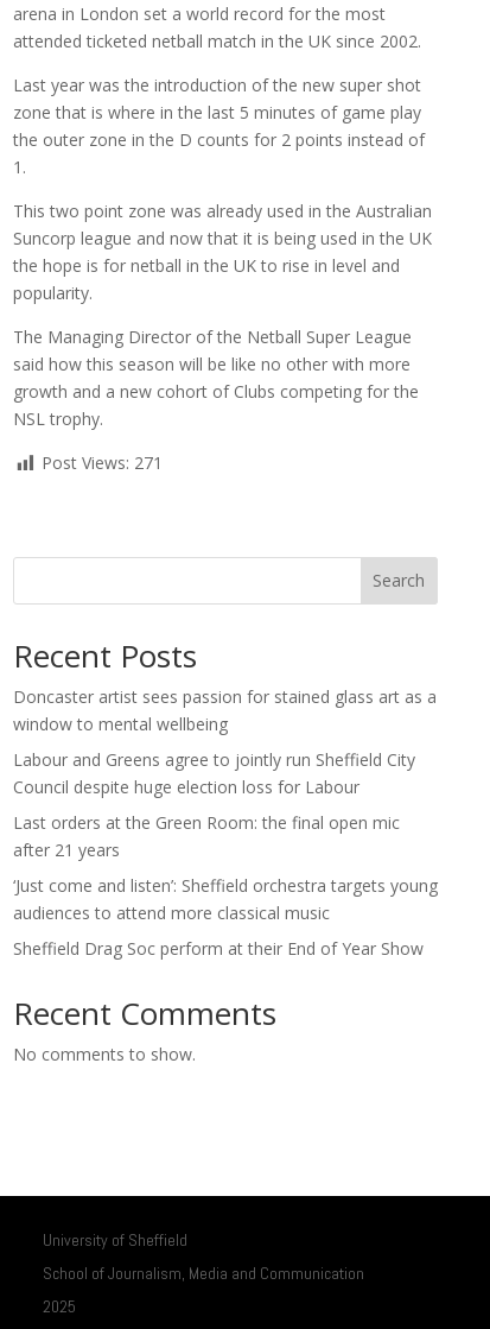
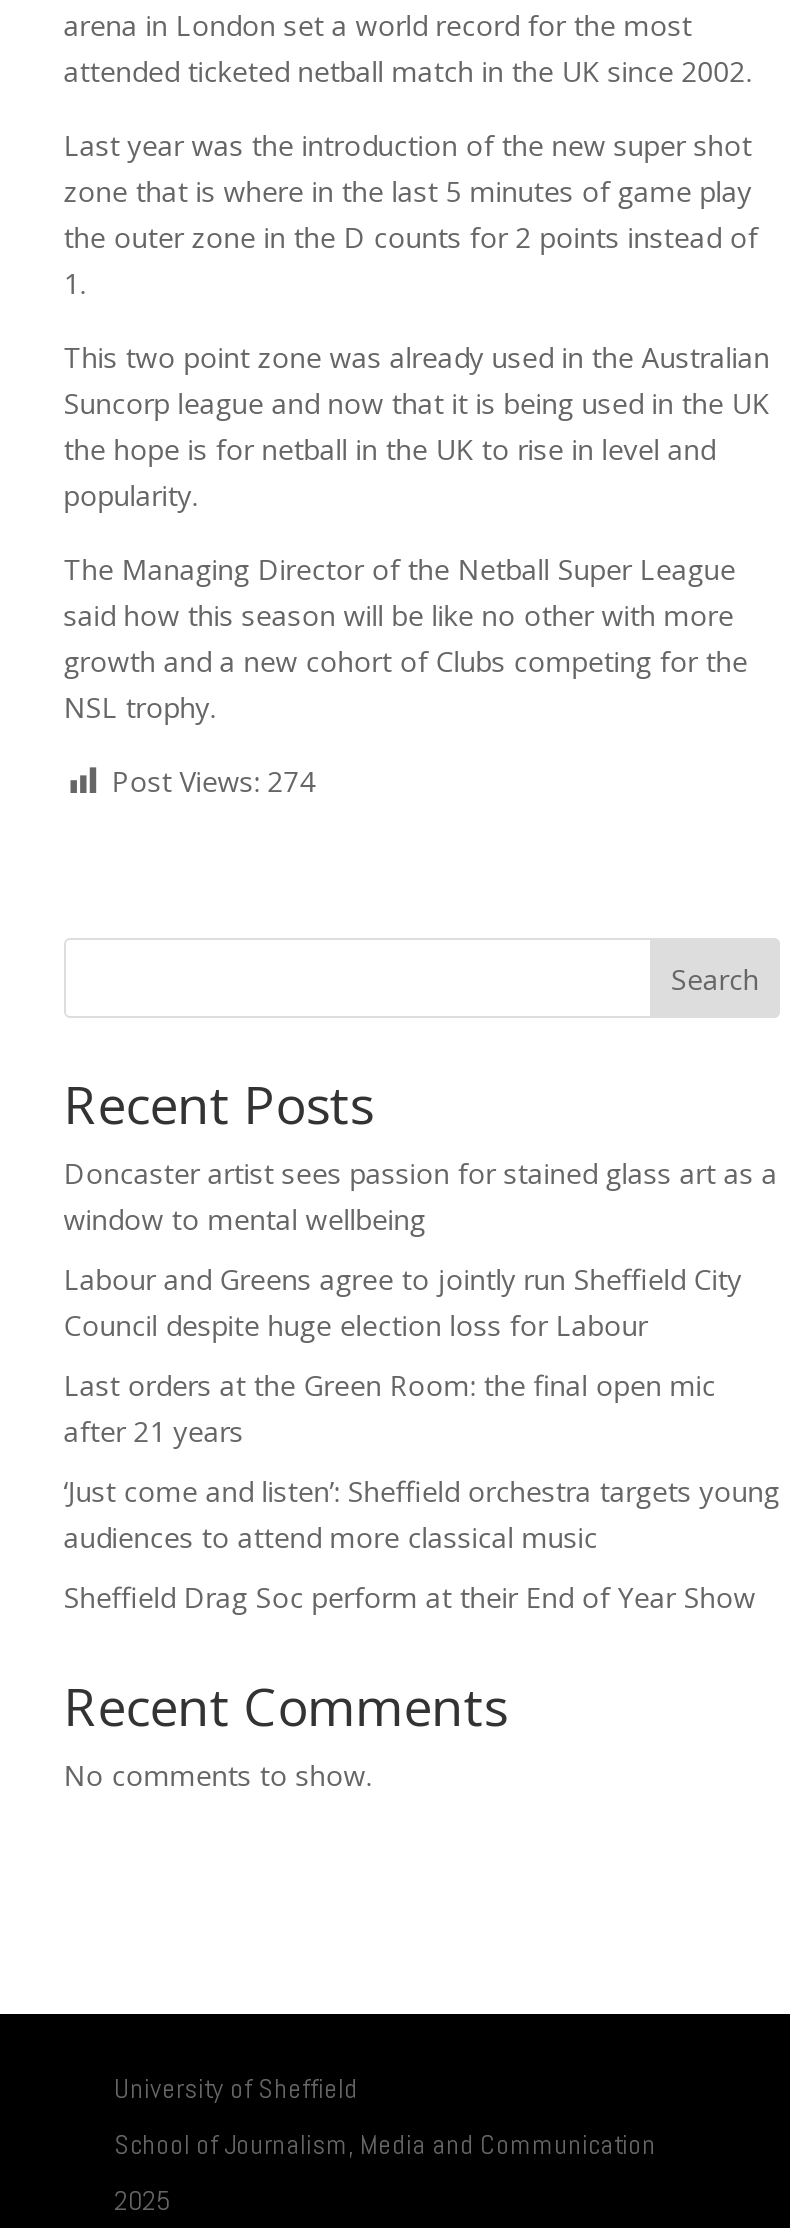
[41,452,162,474] Post Views: 271 -> [112,761,316,799] Post Views: 274

